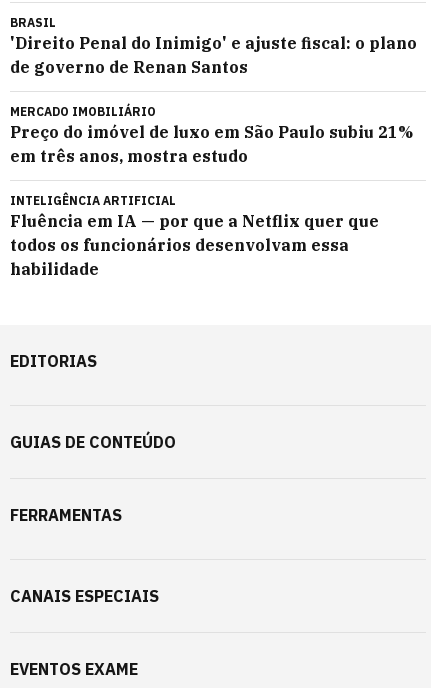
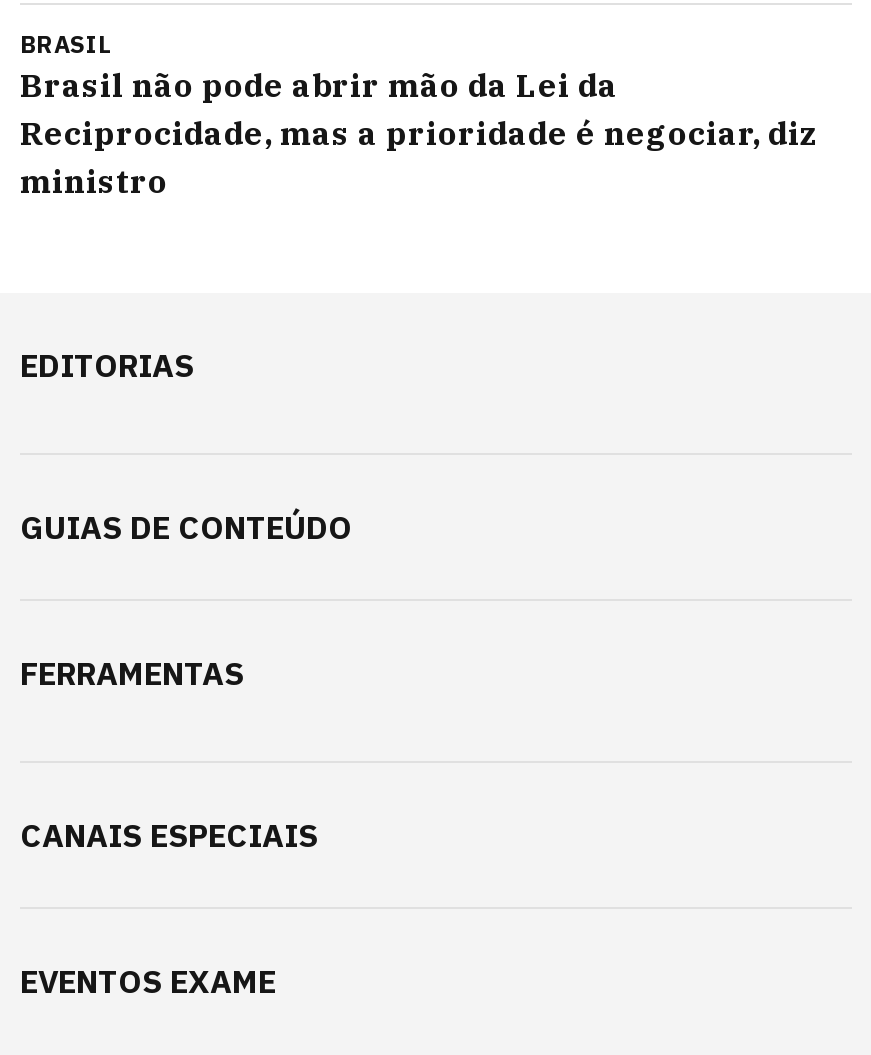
[10,33,417,279] 'Direito Penal do Inimigo' e ajuste fiscal: o plano | de governo de Renan Santos | MERCADO IMOBILIÁRIO | Preço do imóvel de luxo em São Paulo subiu 21% | em três anos, mostra estudo | INTELIGÊNCIA ARTIFICIAL | Fluência em IA — por que a Netflix quer que | todos os funcionários desenvolvam essa | habilidade -> [20,65,818,201] Brasil não pode abrir mão da Lei da | Reciprocidade, mas a prioridade é negociar, diz | ministro

